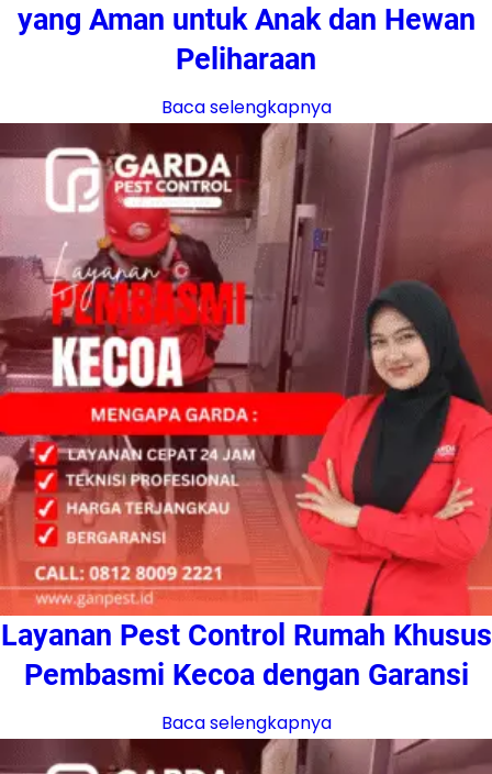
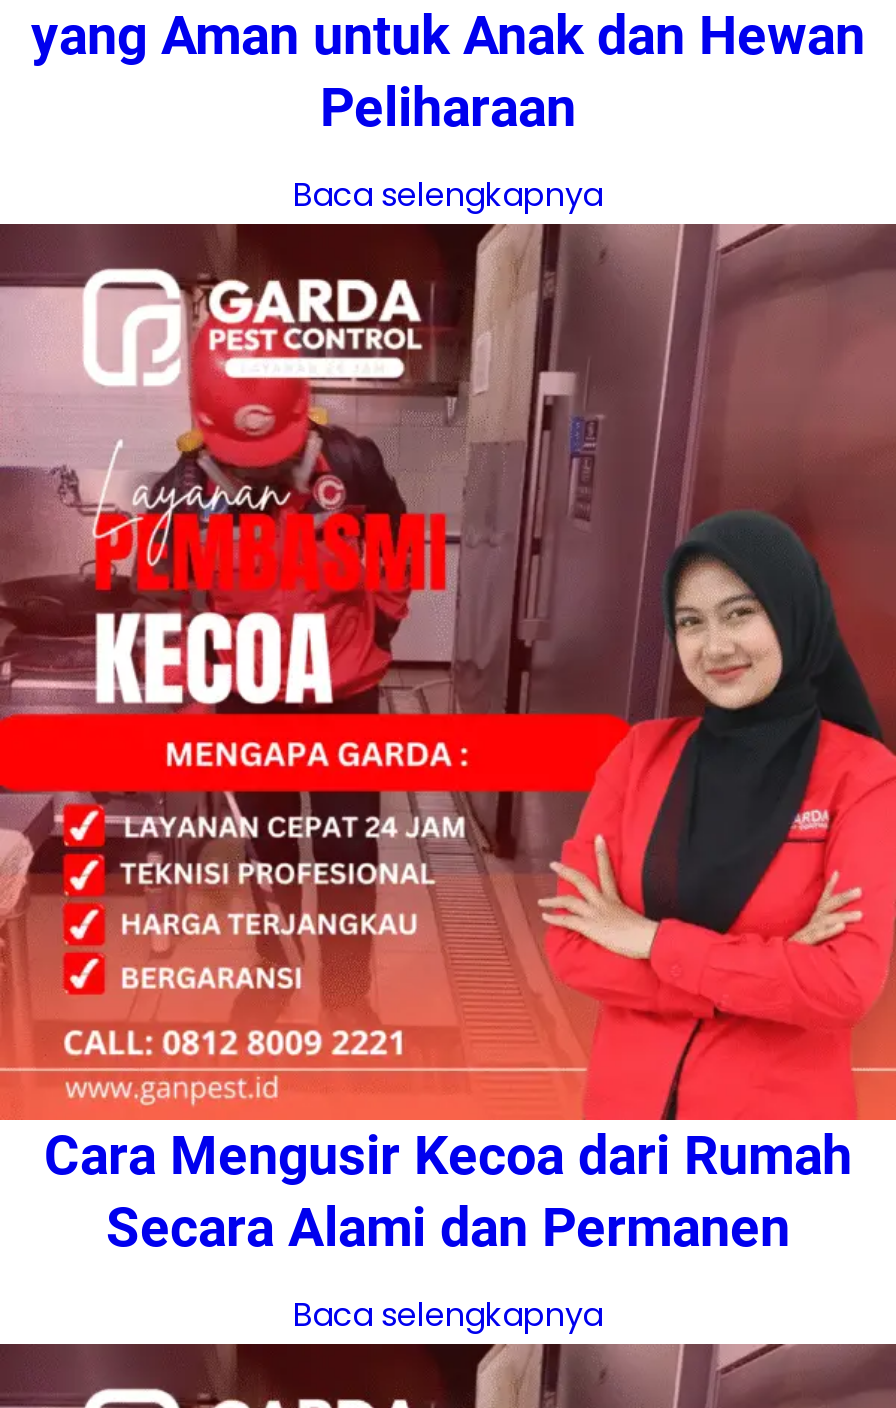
[1,618,491,693] Layanan Pest Control Rumah Khusus | Pembasmi Kecoa dengan Garansi -> [44,1125,852,1261] Cara Mengusir Kecoa dari Rumah | Secara Alami dan Permanen

